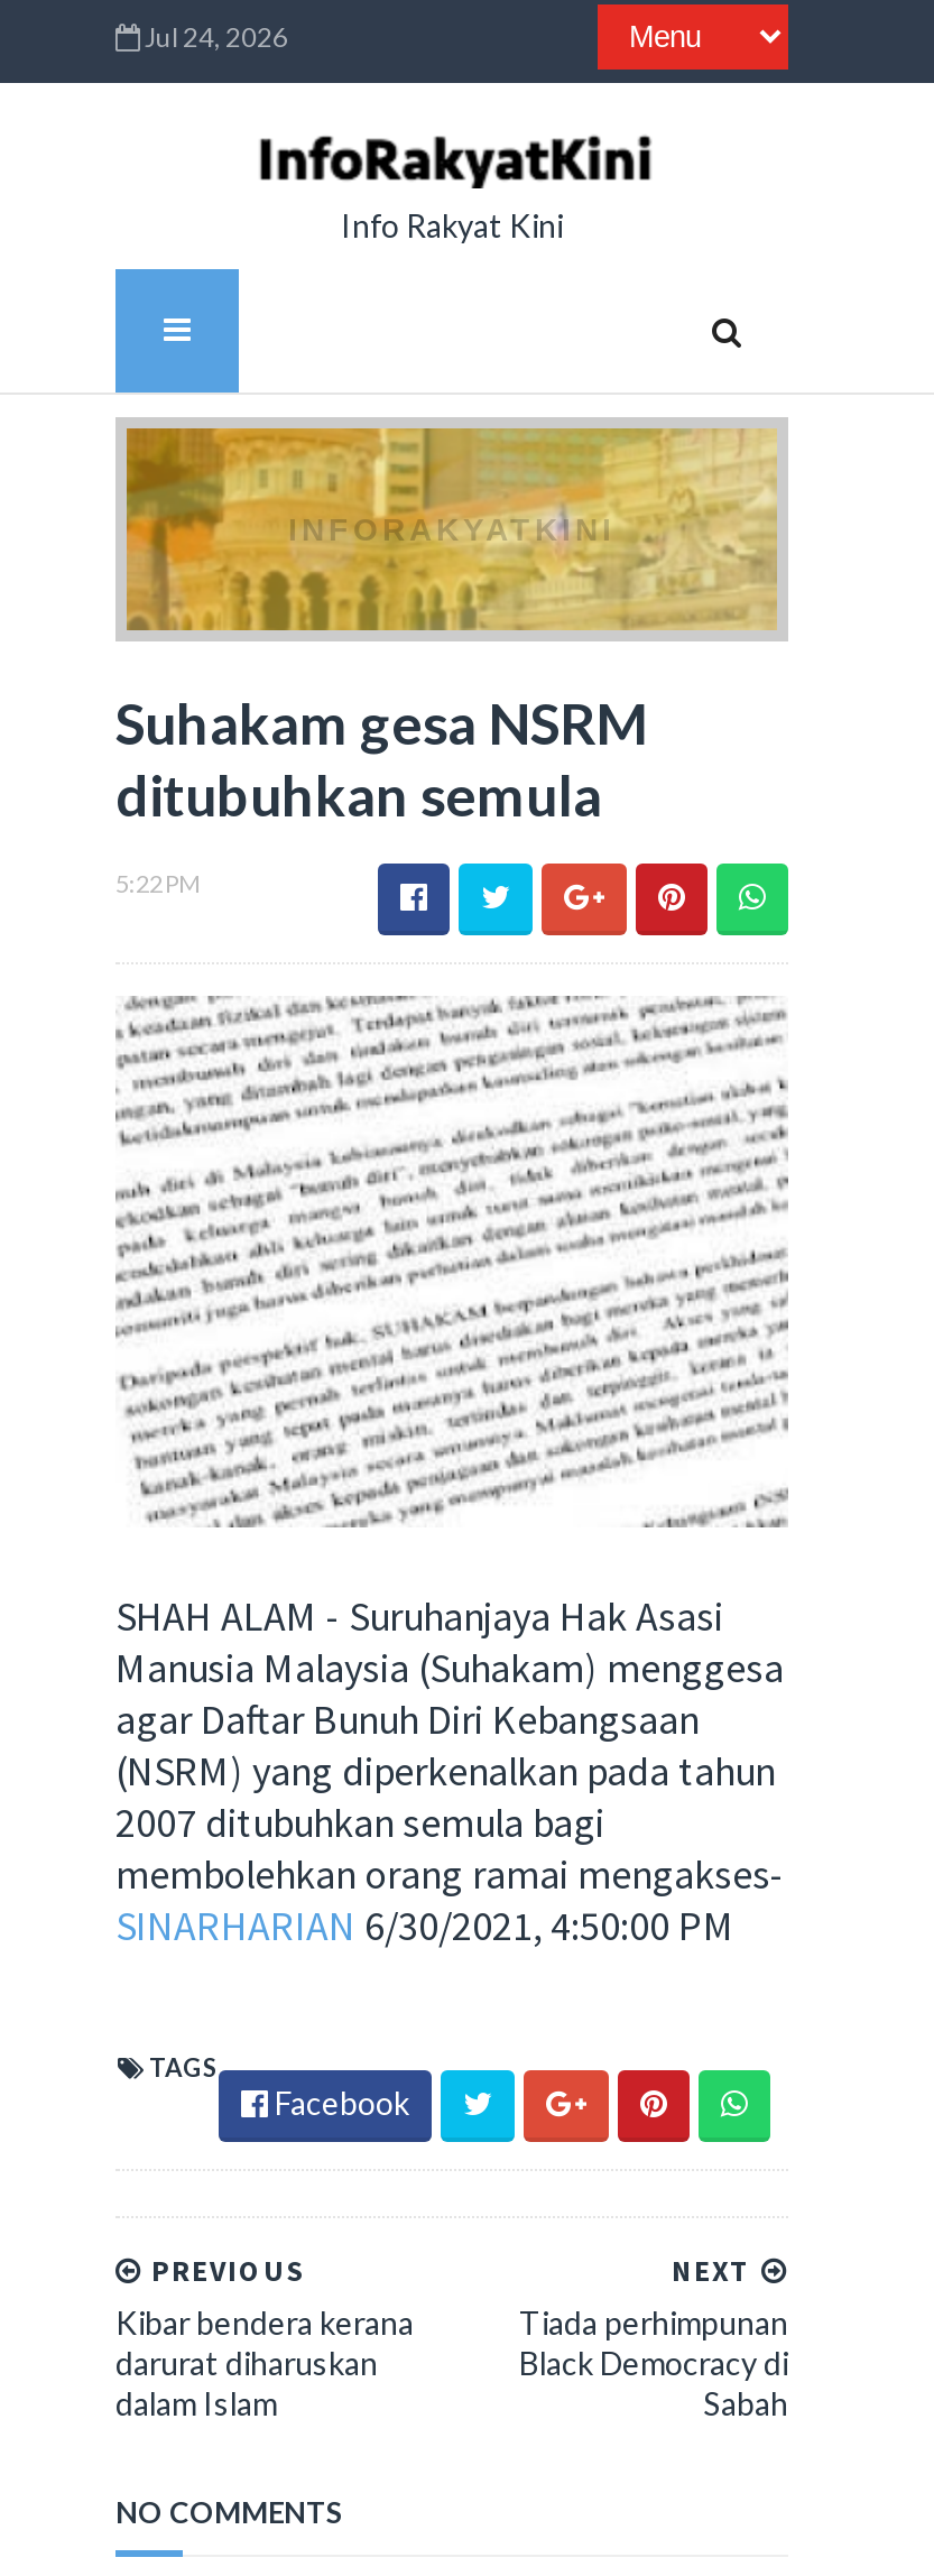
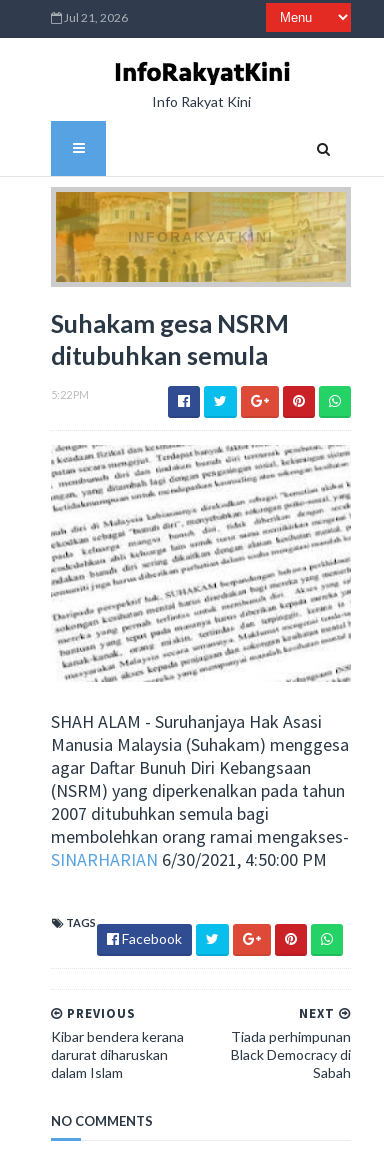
[145,20,288,54] Jul 24, 2026 -> [64,10,128,25] Jul 21, 2026

